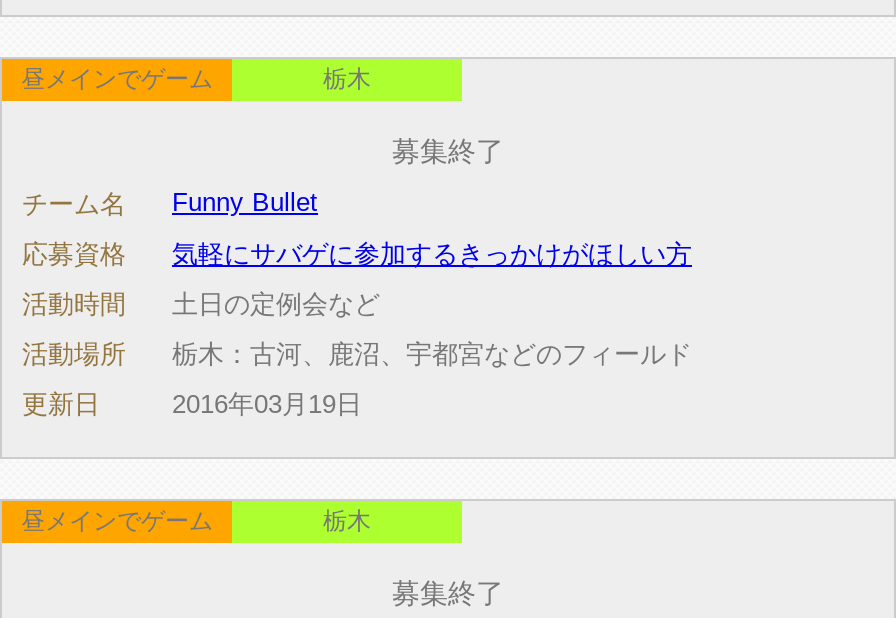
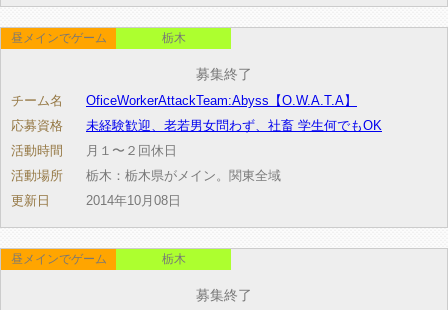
[172,187,318,217] Funny Bullet -> [86,93,357,108] OficeWorkerAttackTeam:Abyss【O.W.A.T.A】
[172,239,692,269] 気軽にサバゲに参加するきっかけがほしい方 -> [86,118,382,133] 未経験歓迎、老若男女問わず、社畜 学生何でもOK
[172,289,380,319] 土日の定例会など -> [86,143,177,158] 月１〜２回休日
[172,339,692,369] 栃木：古河、鹿沼、宇都宮などのフィールド -> [86,168,281,183] 栃木：栃木県がメイン。関東全域
[172,389,362,419] 2016年03月19日 -> [86,193,181,208] 2014年10月08日

